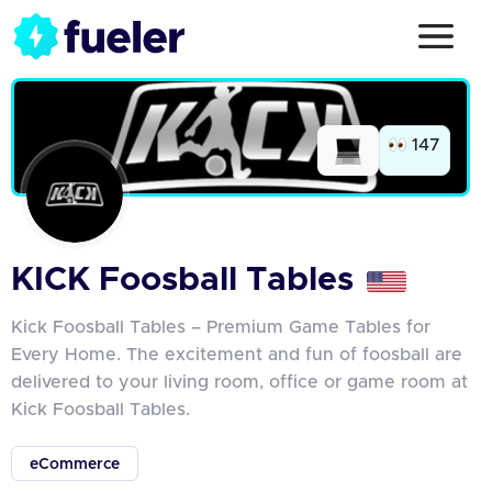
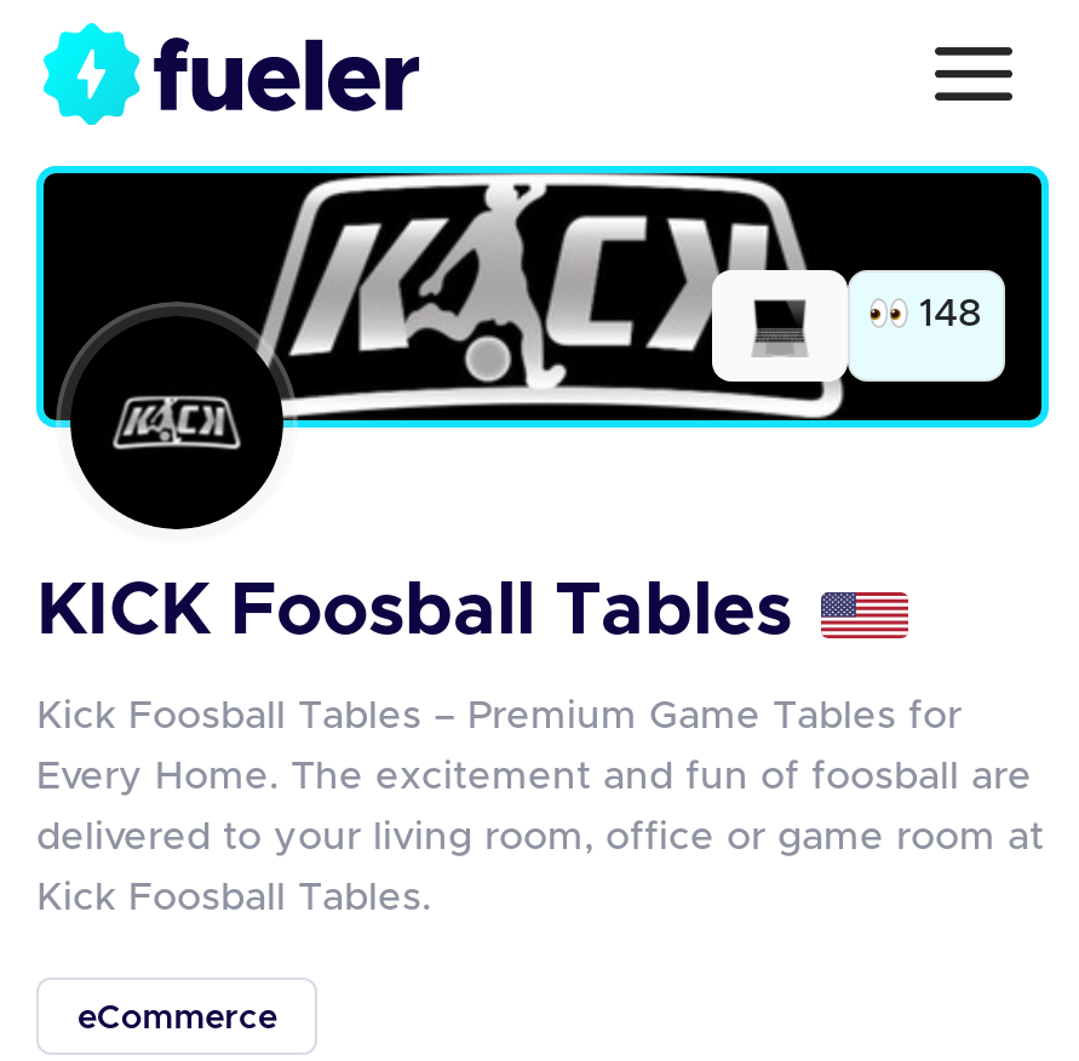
[411,137,440,154] 147 -> [919,295,982,334] 148

